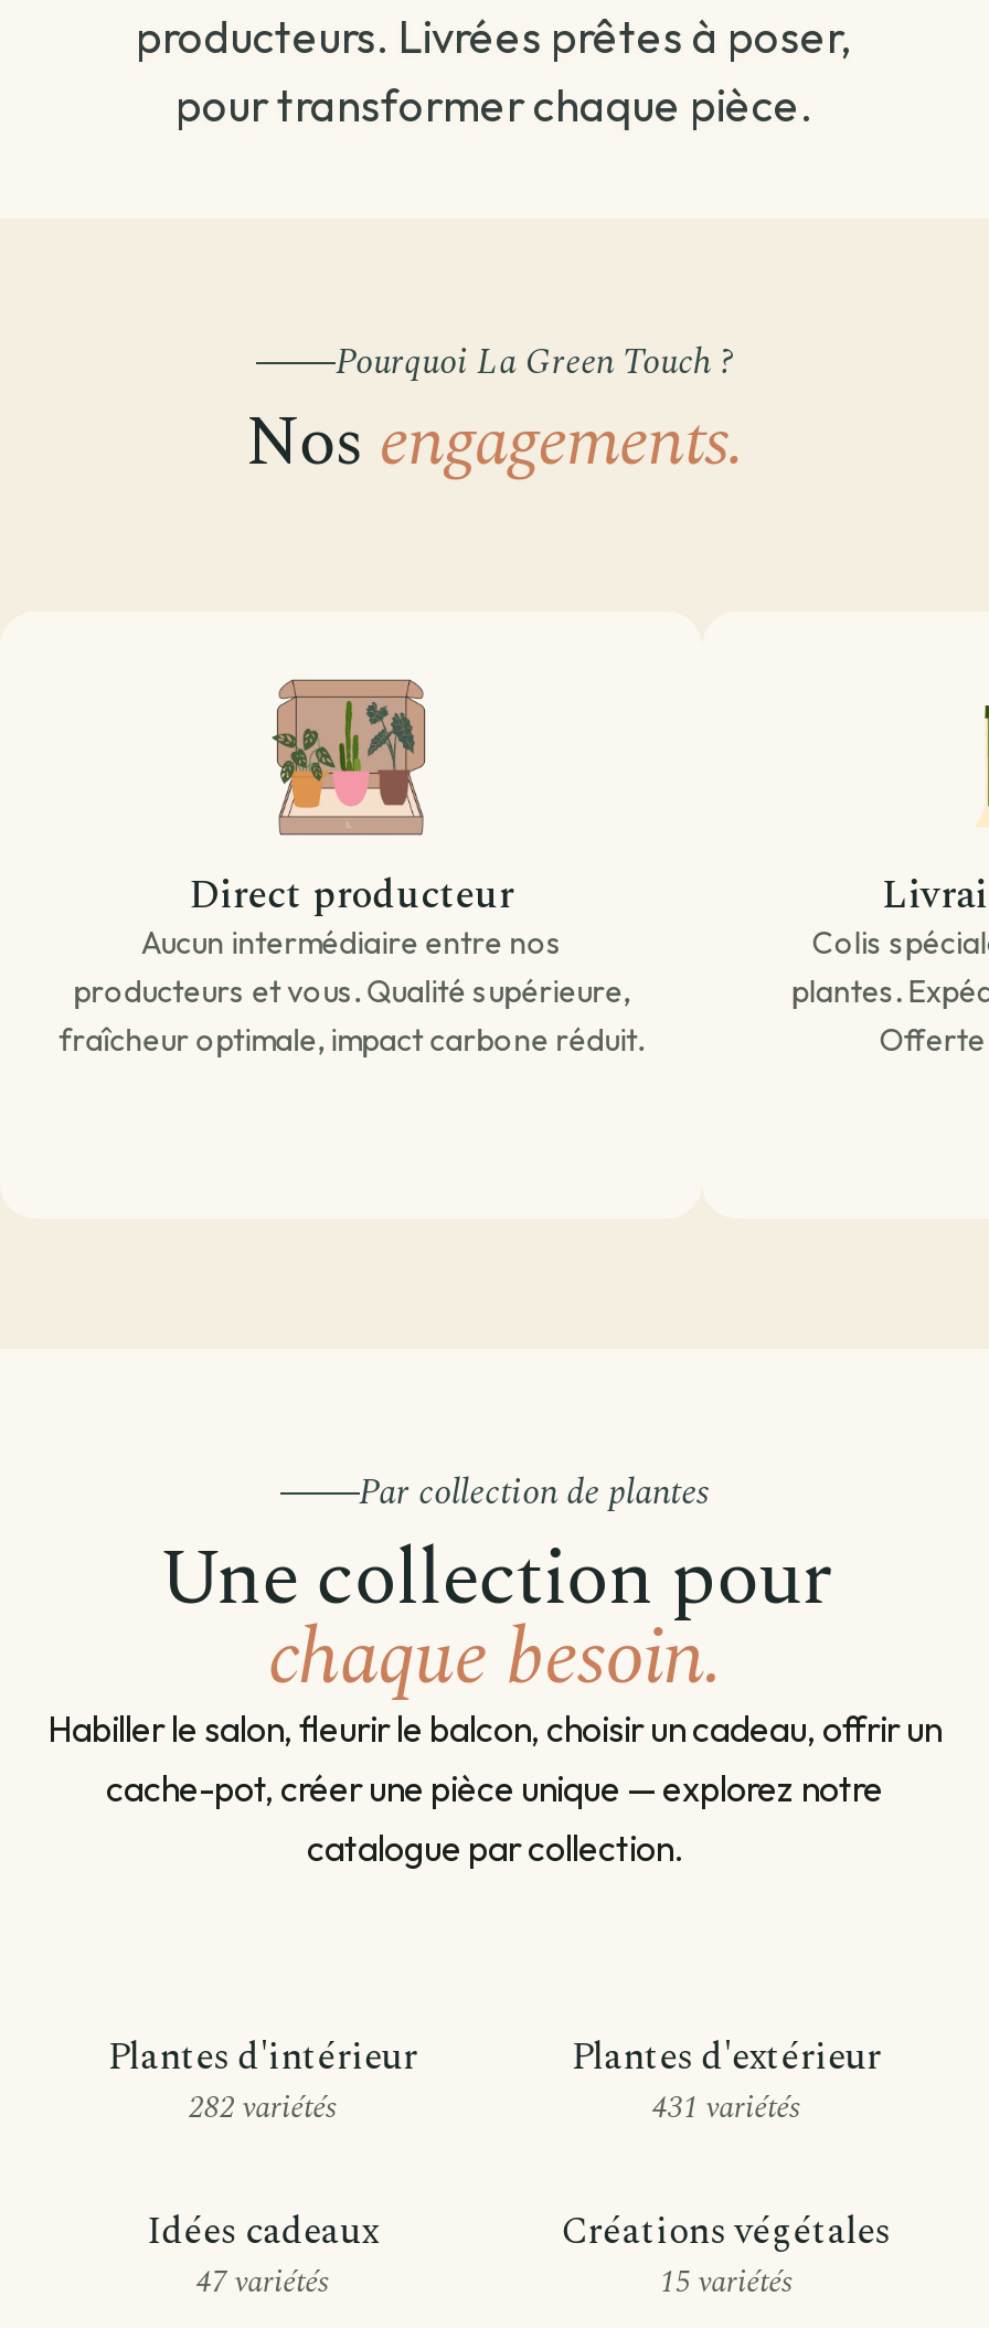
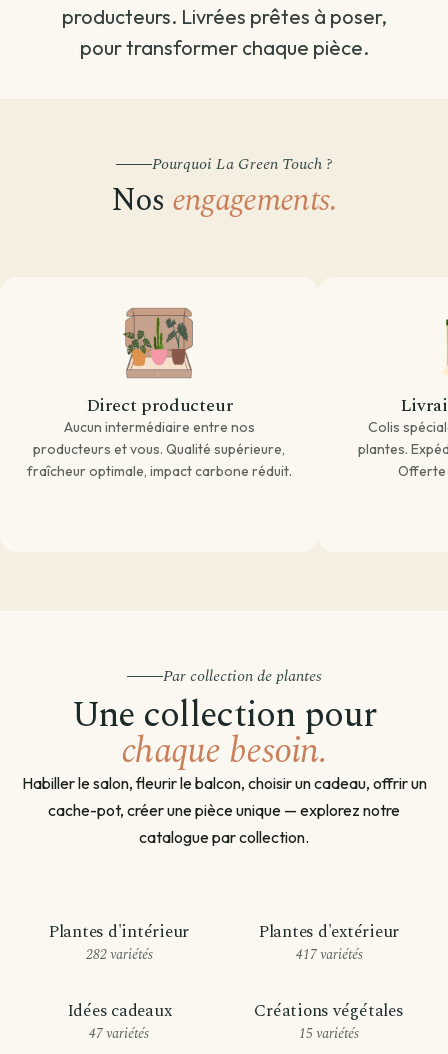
[652,2085,800,2131] 431 variétés -> [295,944,362,965] 417 variétés

